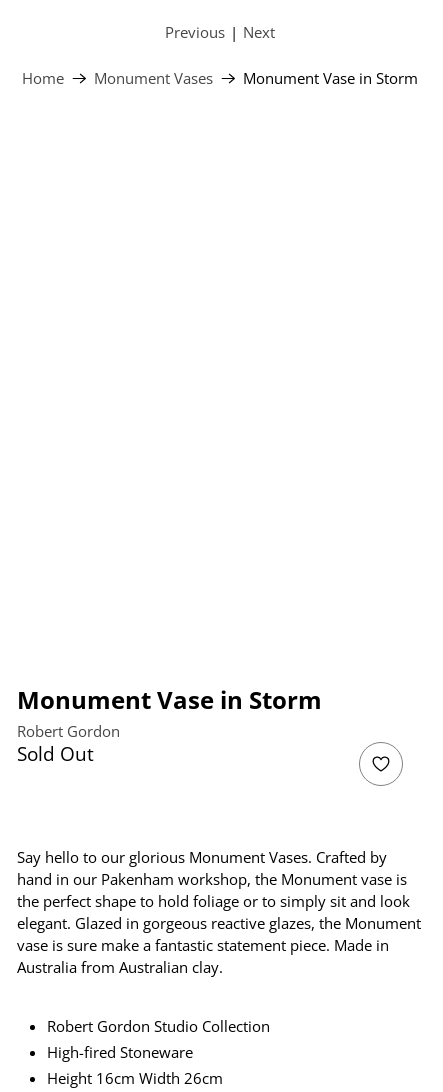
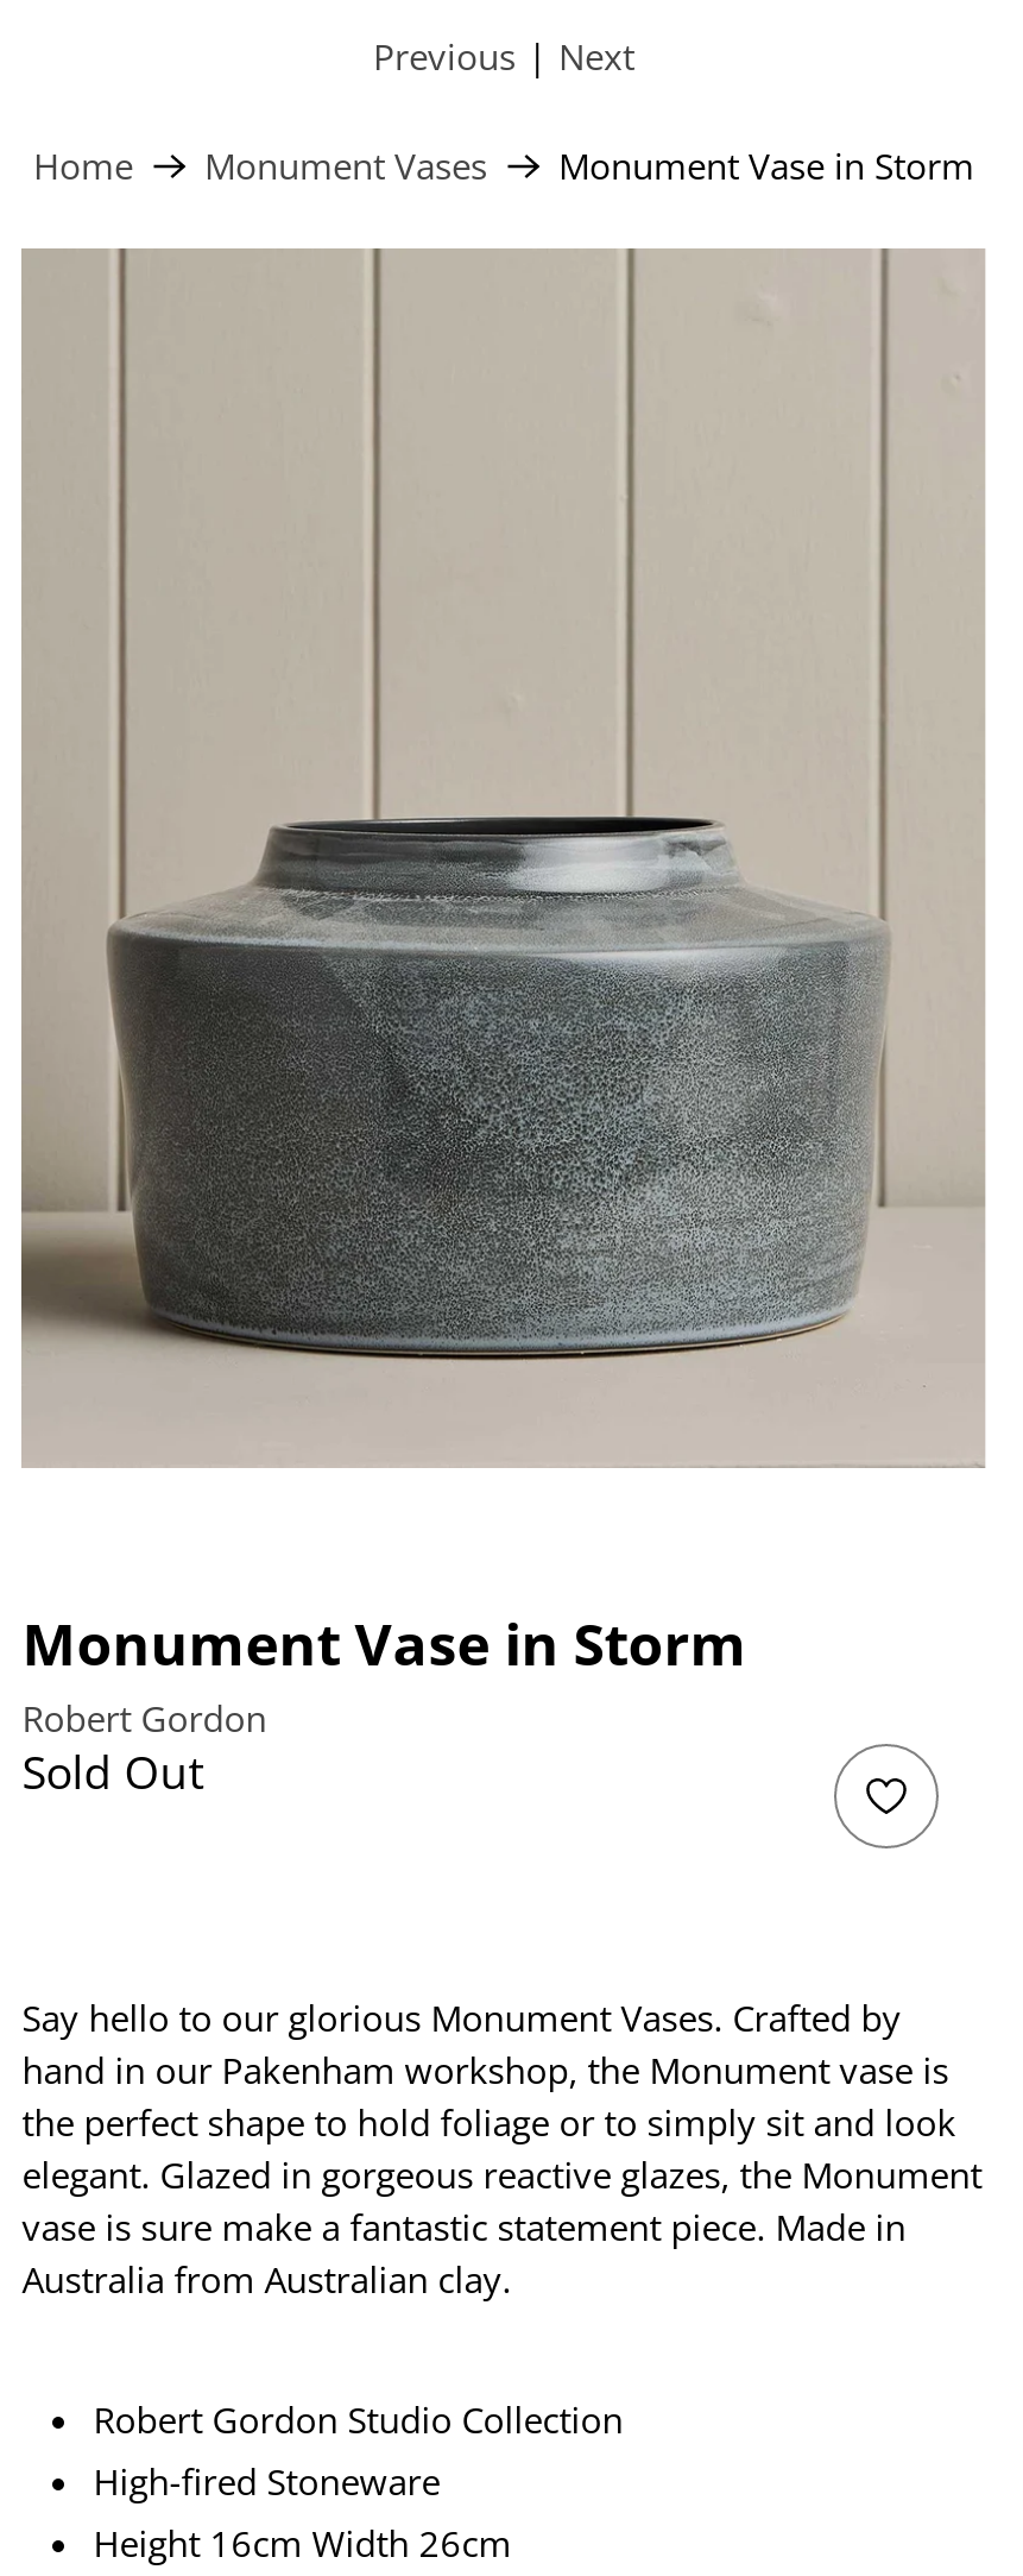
none -> [19,246,986,1470] [image]

